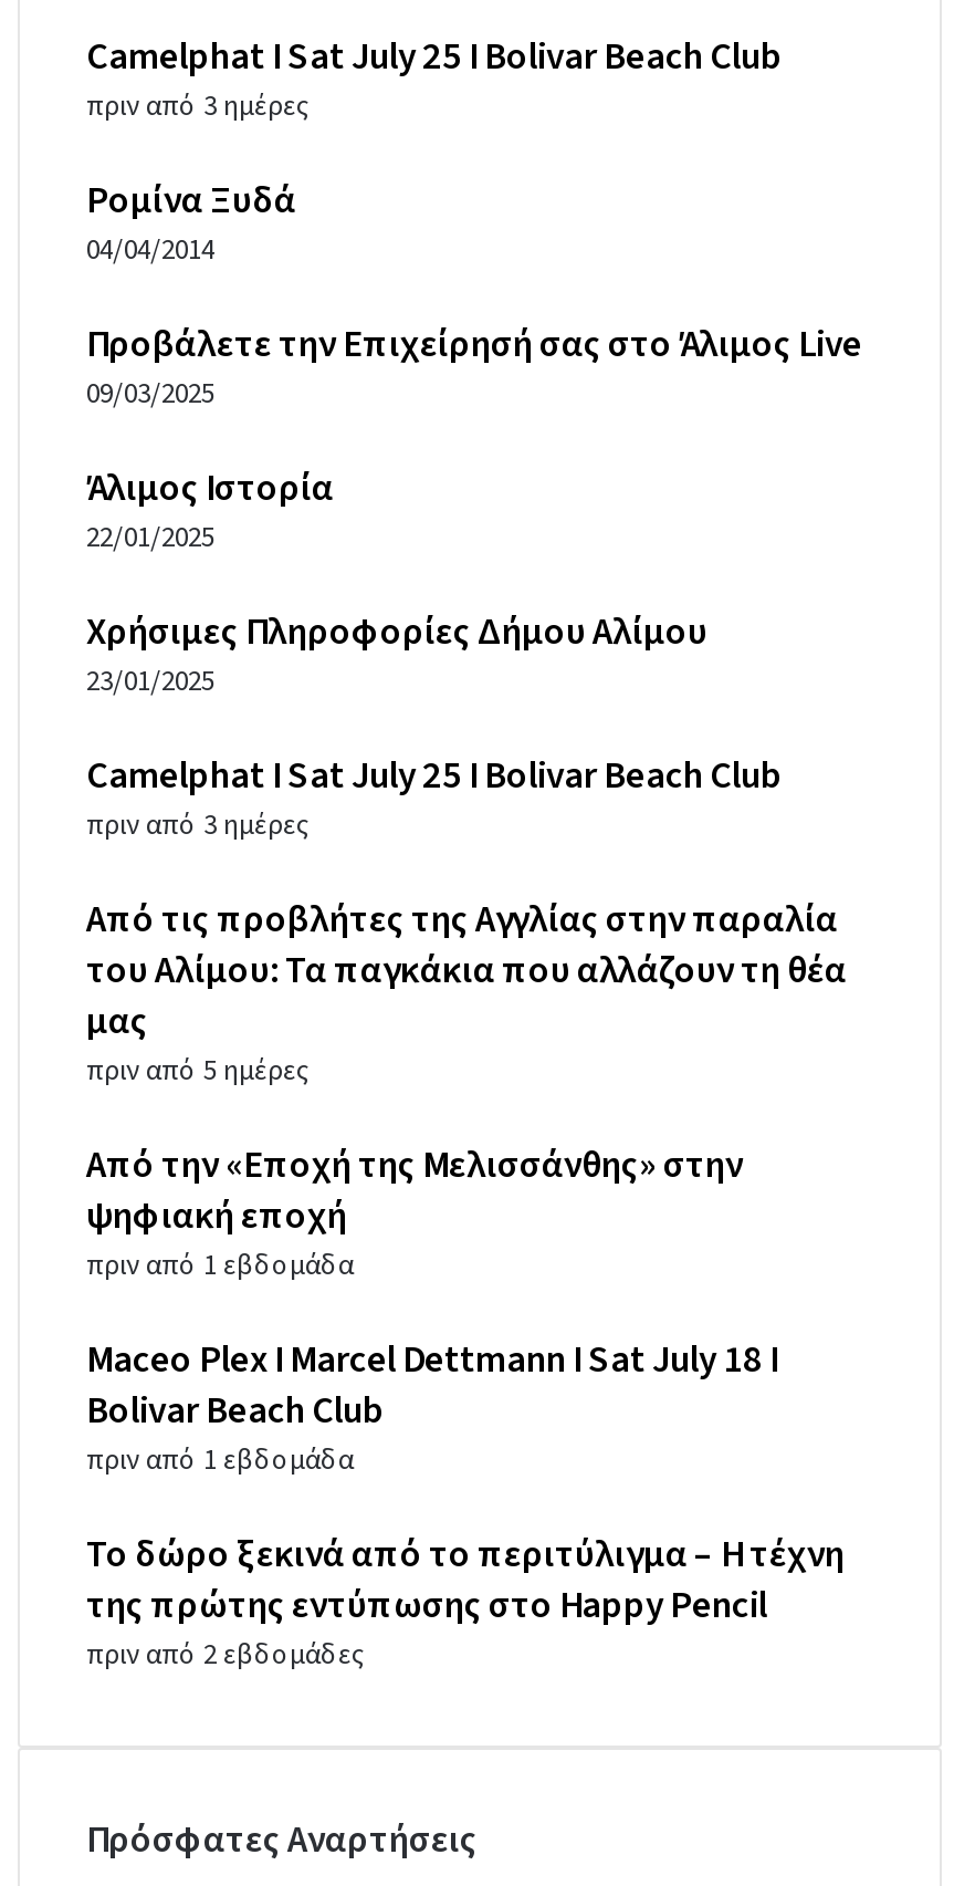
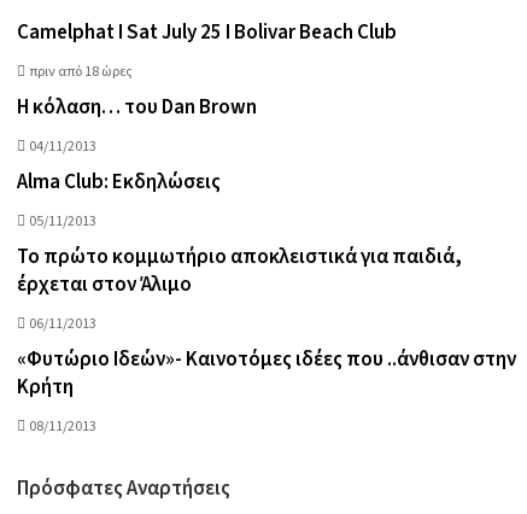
[86,85,862,1674] πριν από 3 ημέρες | Ρομίνα Ξυδά | 04/04/2014 | Προβάλετε την Επιχείρησή σας στο Άλιμος Live | 09/03/2025 | Άλιμος Ιστορία | 22/01/2025 | Χρήσιμες Πληροφορίες Δήμου Αλίμου | 23/01/2025 | Camelphat I Sat July 25 I Bolivar Beach Club | πριν από 3 ημέρες | Από τις προβλήτες της Αγγλίας στην παραλία | του Αλίμου: Τα παγκάκια που αλλάζουν τη θέα | μας | πριν από 5 ημέρες | Από την «Εποχή της Μελισσάνθης» στην | ψηφιακή εποχή | πριν από 1 εβδομάδα | Maceo Plex I Marcel Dettmann I Sat July 18 Ι | Bolivar Beach Club | πριν από 1 εβδομάδα | Το δώρο ξεκινά από το περιτύλιγμα – Η τέχνη | της πρώτης εντύπωσης στο Happy Pencil | πριν από 2 εβδομάδες -> [17,62,516,437] πριν από 18 ώρες | Η κόλαση… του Dan Brown | 04/11/2013 | Alma Club: Εκδηλώσεις | 05/11/2013 | Το πρώτο κομμωτήριο αποκλειστικά για παιδιά, | έρχεται στον Άλιμο | 06/11/2013 | «Φυτώριο Ιδεών»- Καινοτόμες ιδέες που ..άνθισαν στην | Κρήτη | 08/11/2013

